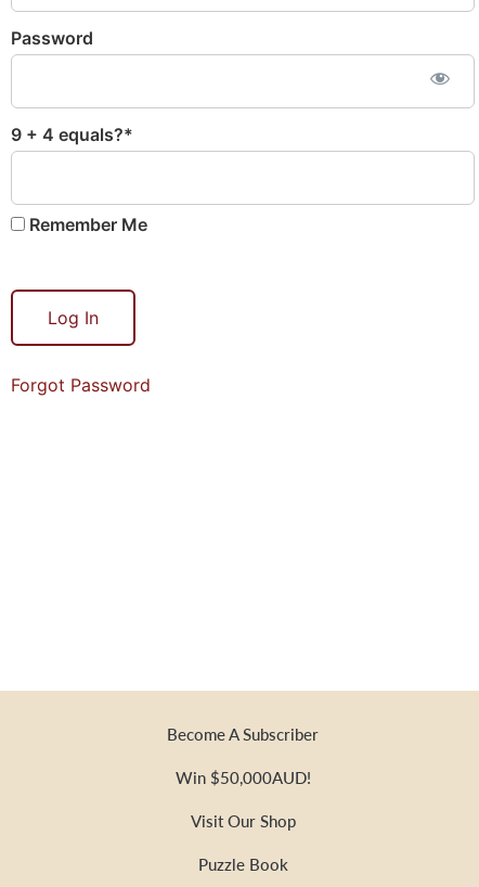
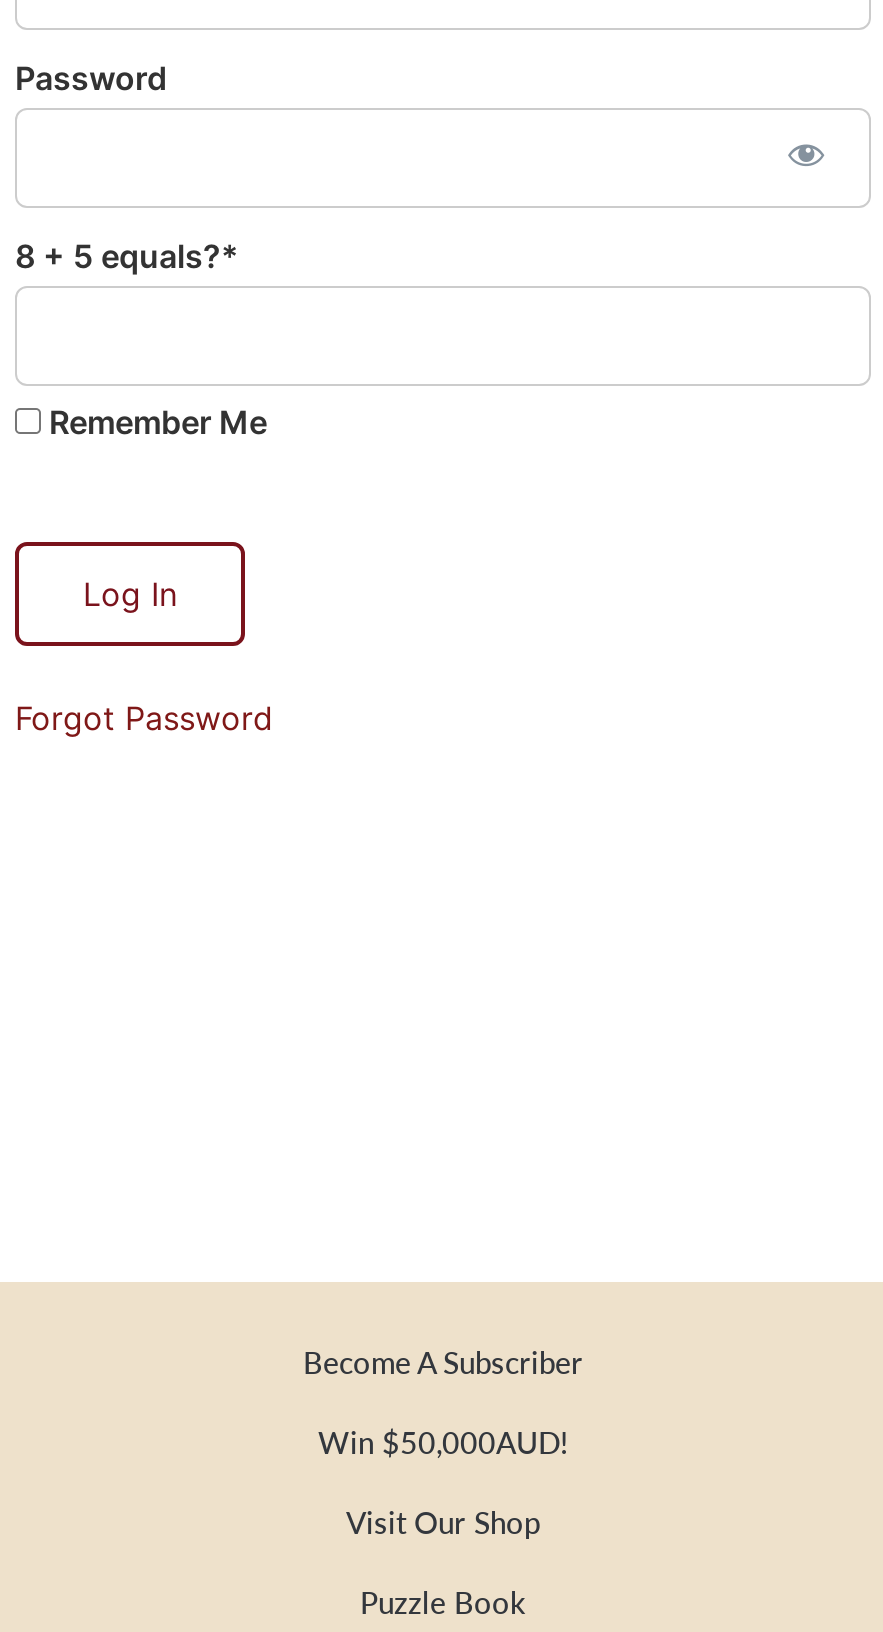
[11,123,133,145] 9 + 4 equals?* -> [15,235,239,275] 8 + 5 equals?*

